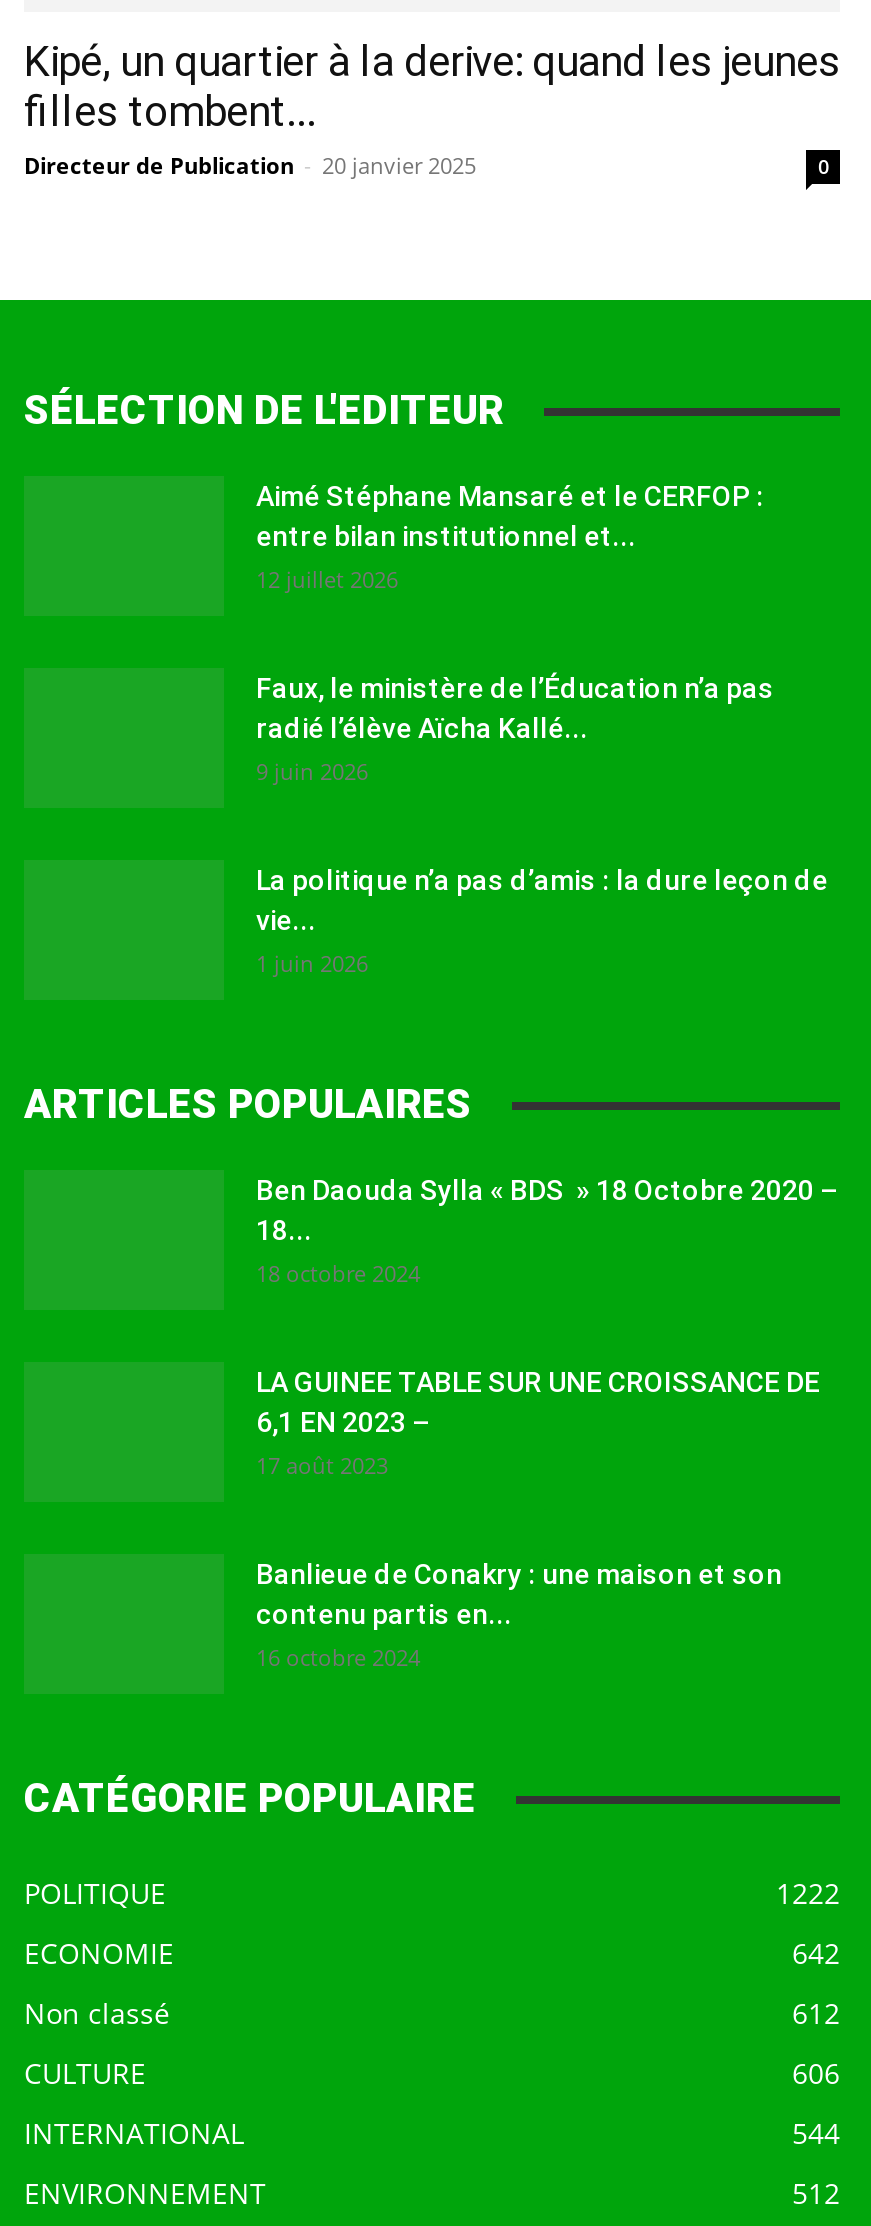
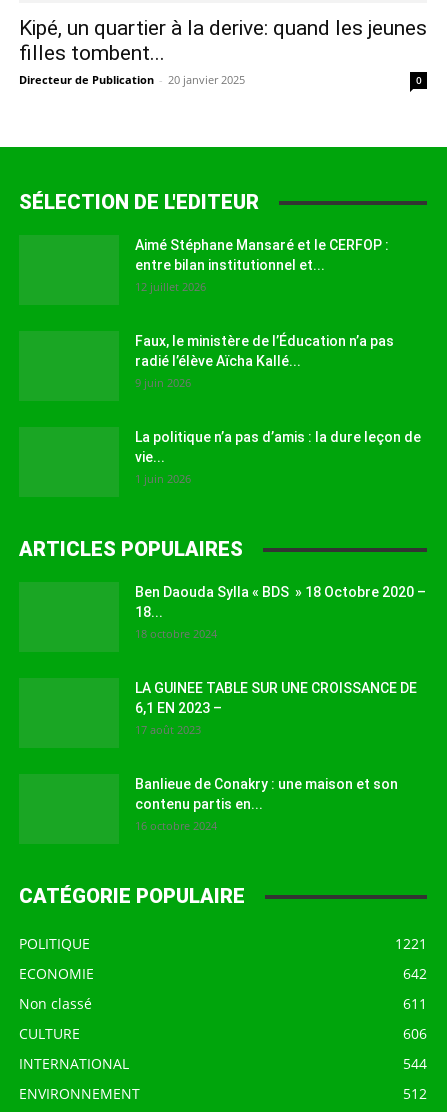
[776,1875,840,1913] 1222 -> [395,934,427,953] 1221
[792,1995,840,2033] 612 -> [403,994,427,1013] 611

